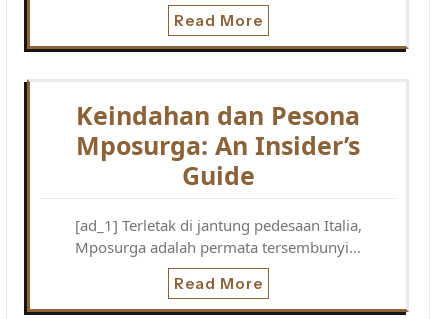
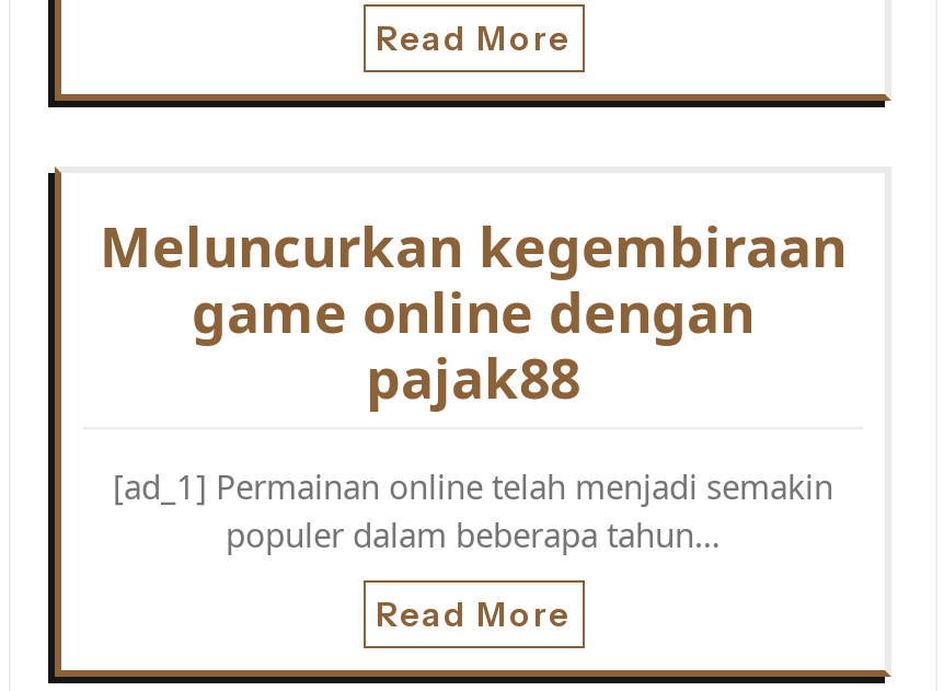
[76,98,360,192] Keindahan dan Pesona | Mposurga: An Insider’s | Guide -> [100,208,847,414] Meluncurkan kegembiraan | game online dengan | pajak88
[74,215,361,257] [ad_1] Terletak di jantung pedesaan Italia, | Mposurga adalah permata tersembunyi… -> [113,465,833,557] [ad_1] Permainan online telah menjadi semakin | populer dalam beberapa tahun…

